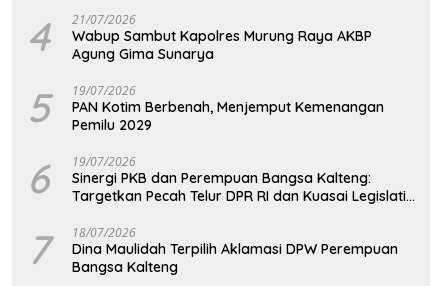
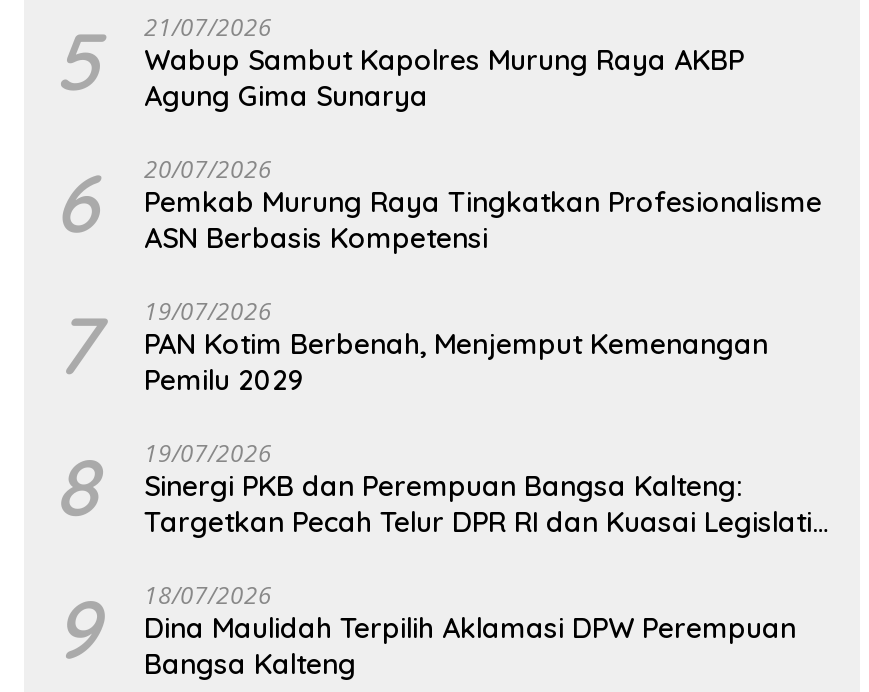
[27,11,372,63] 4 21/07/2026 Wabup Sambut Kapolres Murung Raya AKBP Agung Gima Sunarya -> [54,10,744,114] 5 21/07/2026 Wabup Sambut Kapolres Murung Raya AKBP Agung Gima Sunarya
[27,82,50,132] 5 -> [54,152,822,394] 6 | 20/07/2026 | Pemkab Murung Raya Tingkatkan Profesionalisme | ASN Berbasis Kompetensi | 7
[27,153,49,203] 6 -> [54,436,98,536] 8
[27,224,398,276] 7 18/07/2026 Dina Maulidah Terpilih Aklamasi DPW Perempuan Bangsa Kalteng -> [54,578,796,682] 9 18/07/2026 Dina Maulidah Terpilih Aklamasi DPW Perempuan Bangsa Kalteng

